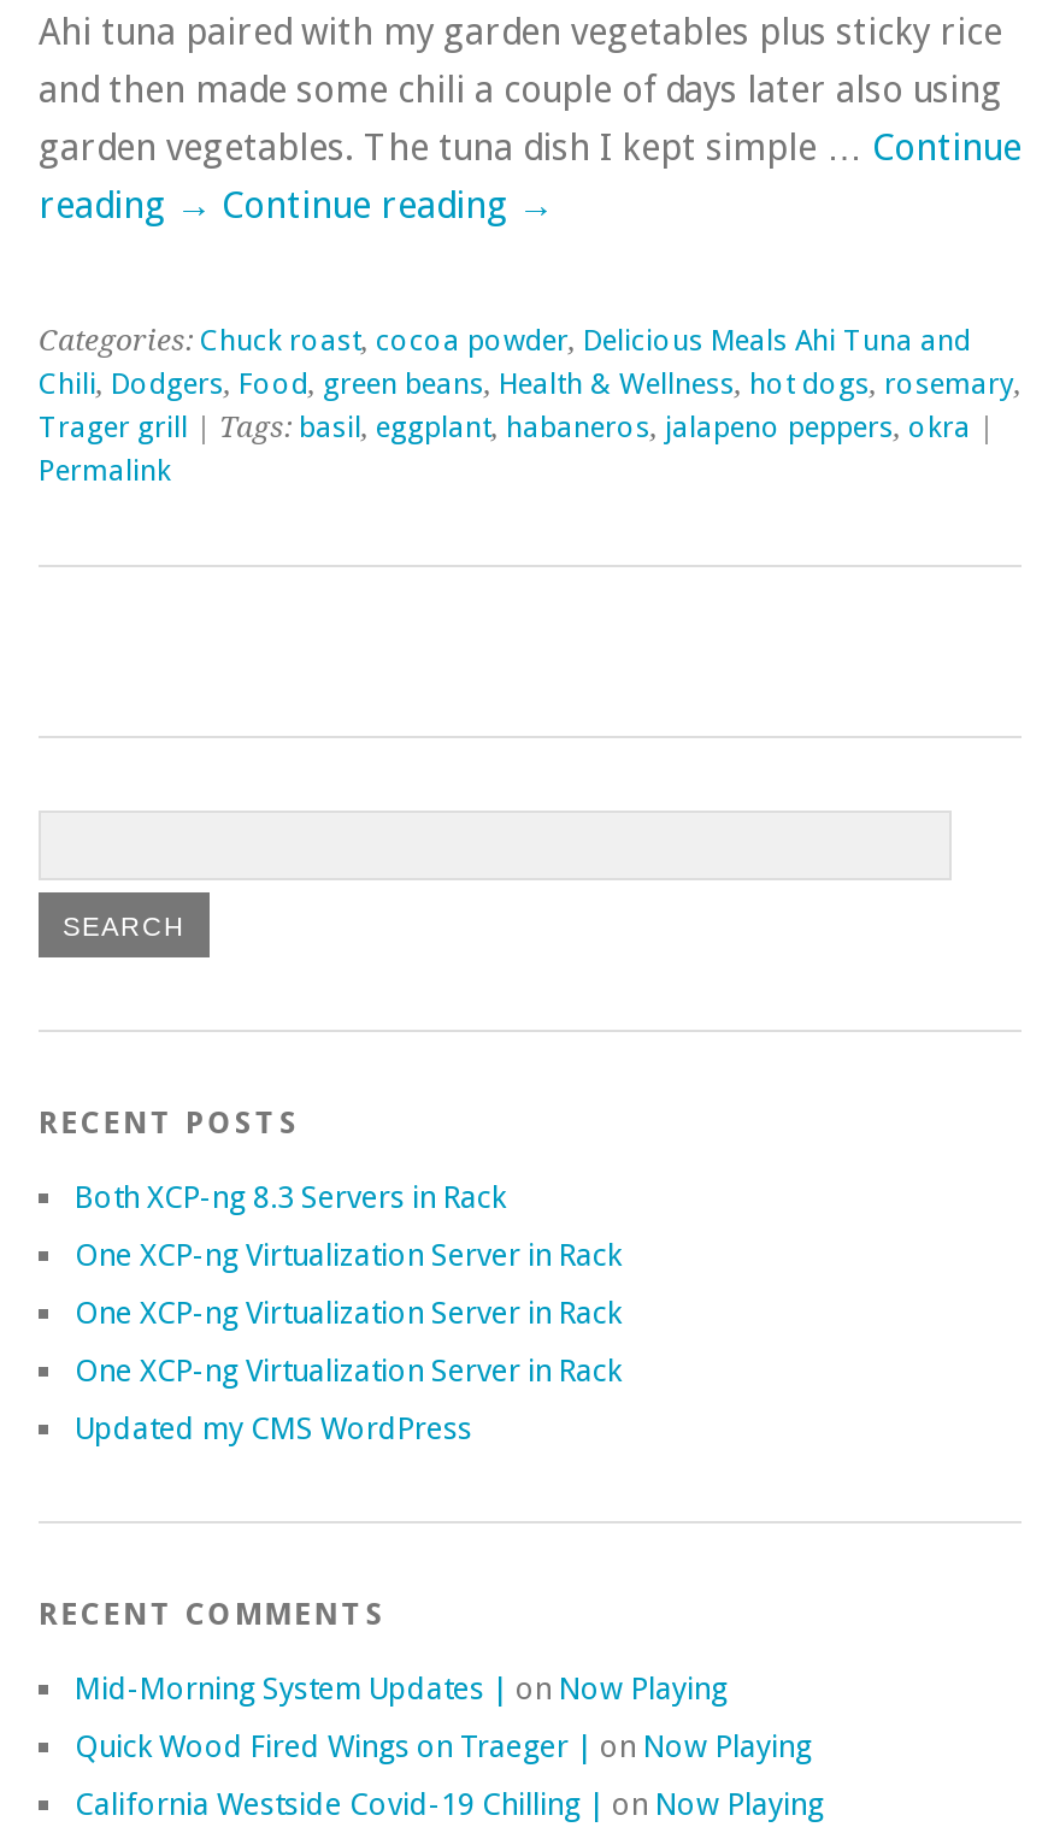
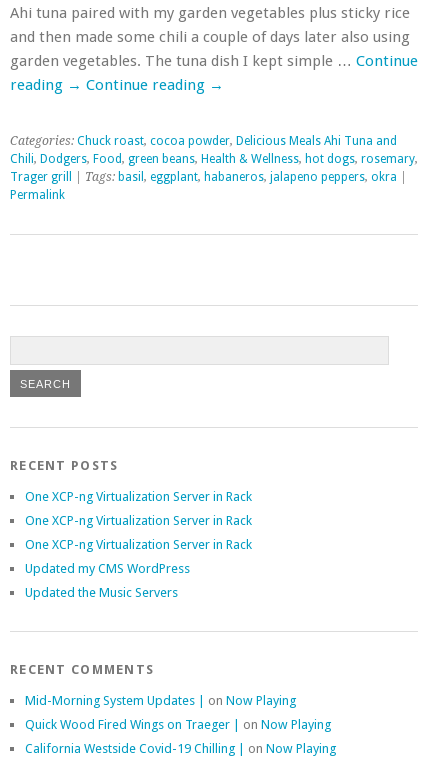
[75,1178,506,1214] Both XCP-ng 8.3 Servers in Rack -> none
moved [75,1236,622,1445] -> [25,489,252,576]: One XCP-ng Virtualization Server in Rack | One XCP-ng Virtualization Server in Rack | One XCP-ng Virtualization Server in Rack | Updated my CMS WordPress
none -> [25,585,178,600] Updated the Music Servers

